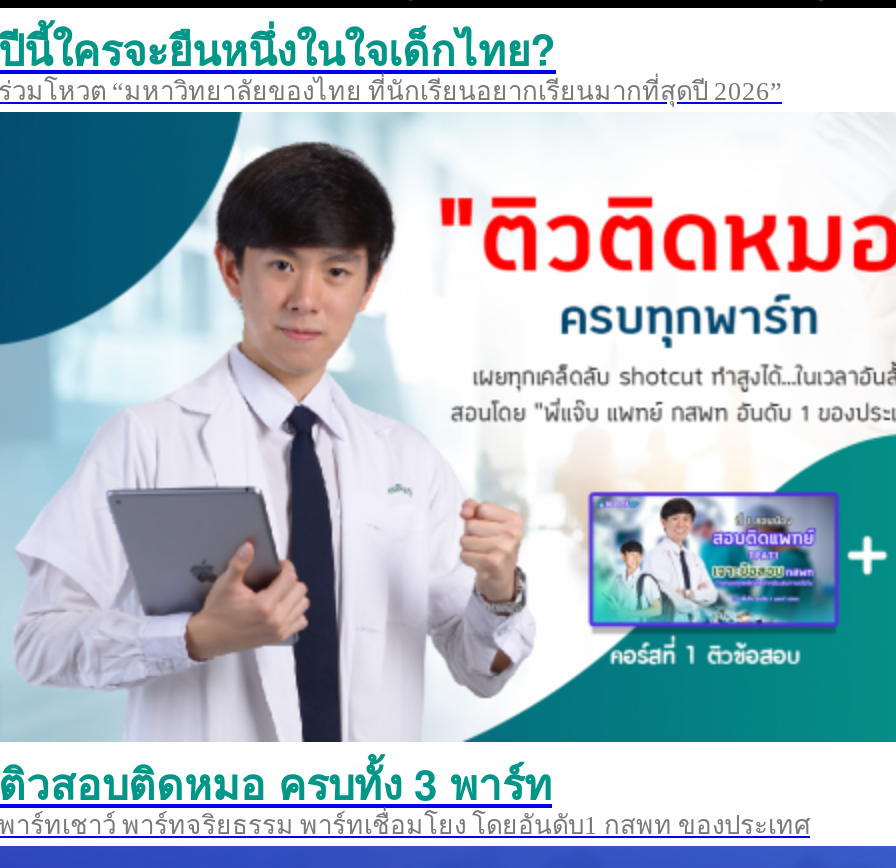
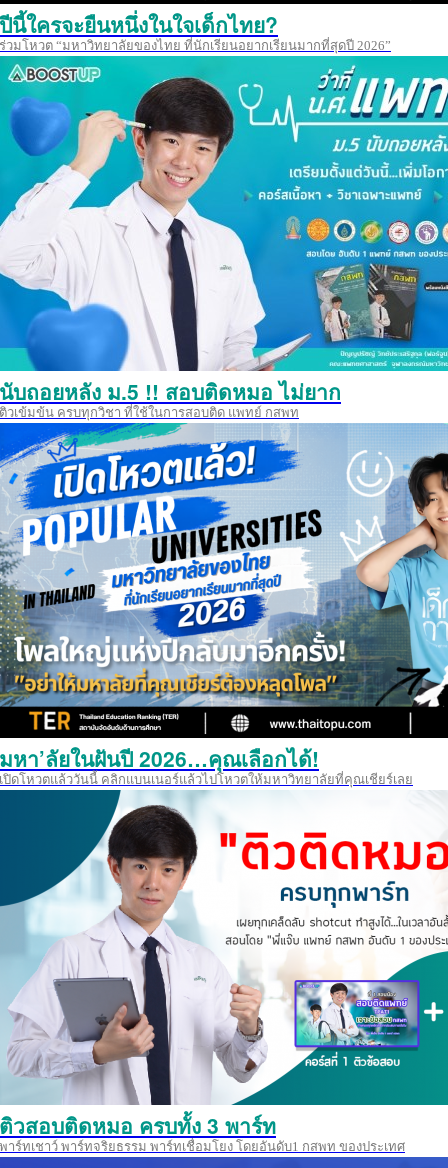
none -> [0,55,445,420] [image] | นับถอยหลัง ม.5 !! สอบติดหมอ ไม่ยาก | ติวเข้มข้น ครบทุกวิชา ที่ใช้ในการสอบติด แพทย์ กสพท
none -> [0,404,445,787] [image] | มหา’ลัยในฝันปี 2026…คุณเลือกได้! | เปิดโหวตแล้ววันนี้ คลิกแบนเนอร์แล้วไปโหวตให้มหาวิทยาลัยที่คุณเชียร์เลย

